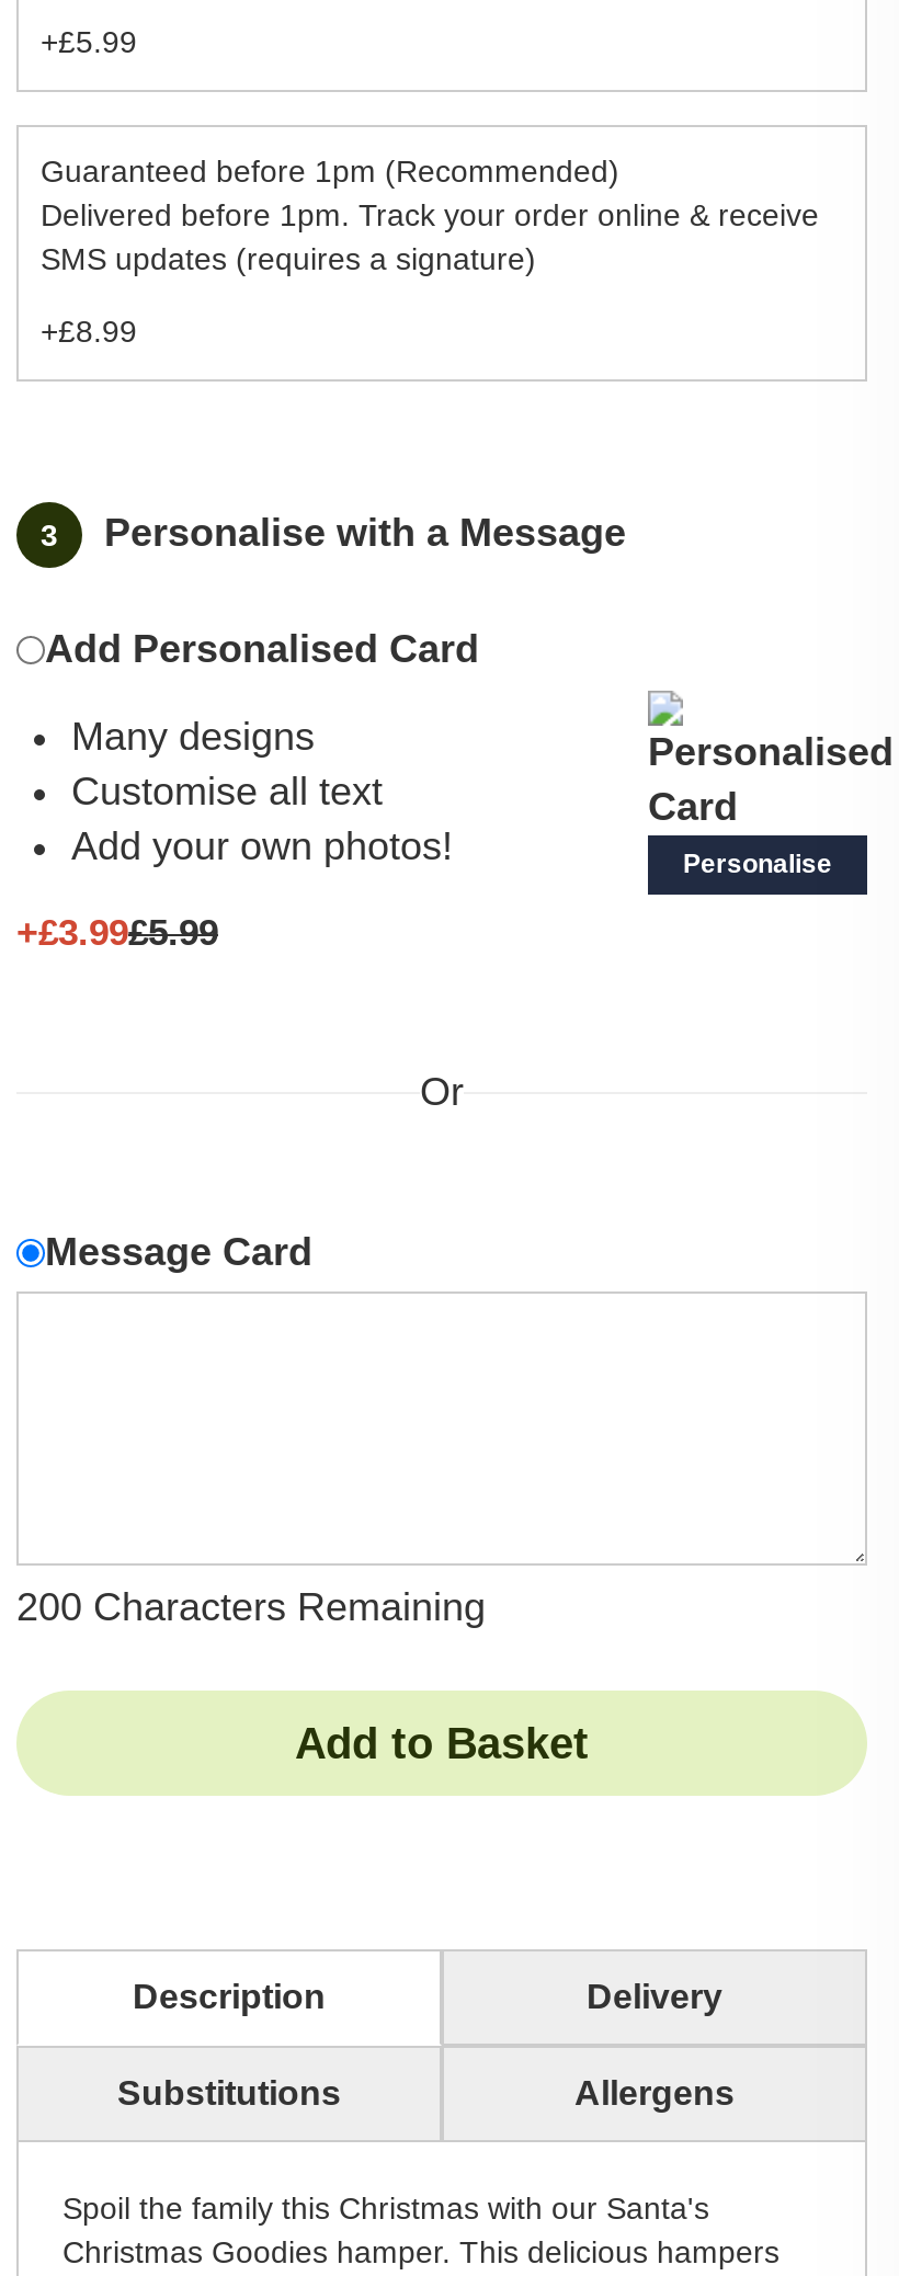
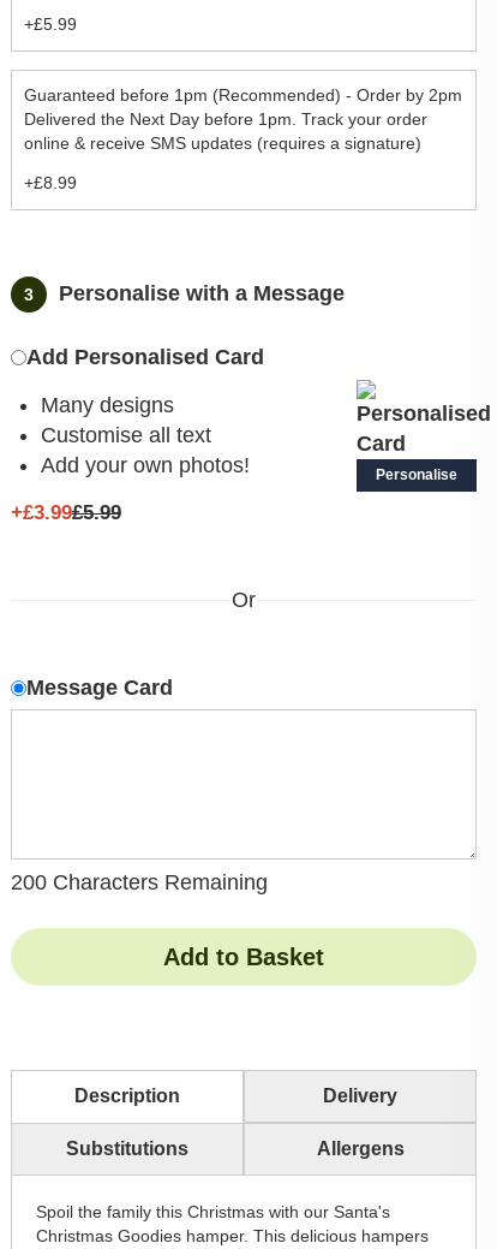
[41,153,819,276] Guaranteed before 1pm (Recommended) | Delivered before 1pm. Track your order online & receive | SMS updates (requires a signature) -> [24,85,462,153] Guaranteed before 1pm (Recommended) - Order by 2pm | Delivered the Next Day before 1pm. Track your order | online & receive SMS updates (requires a signature)

